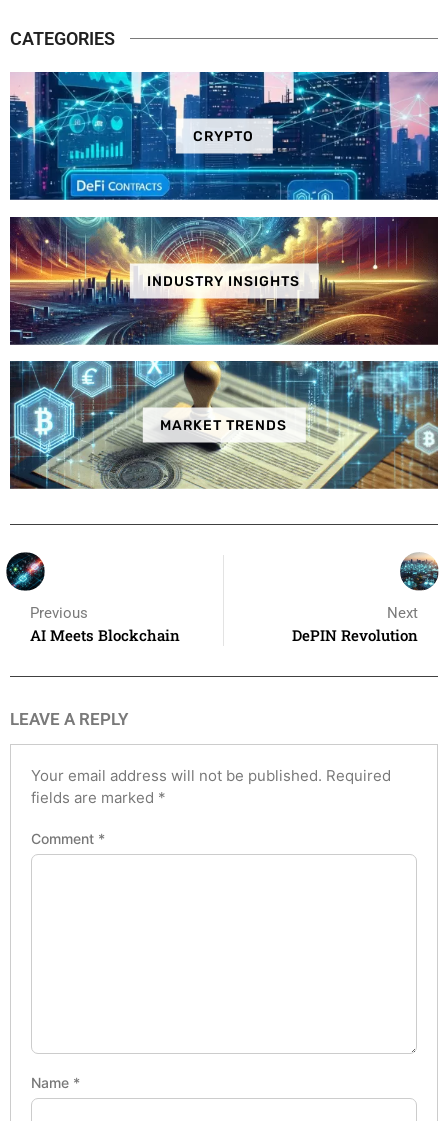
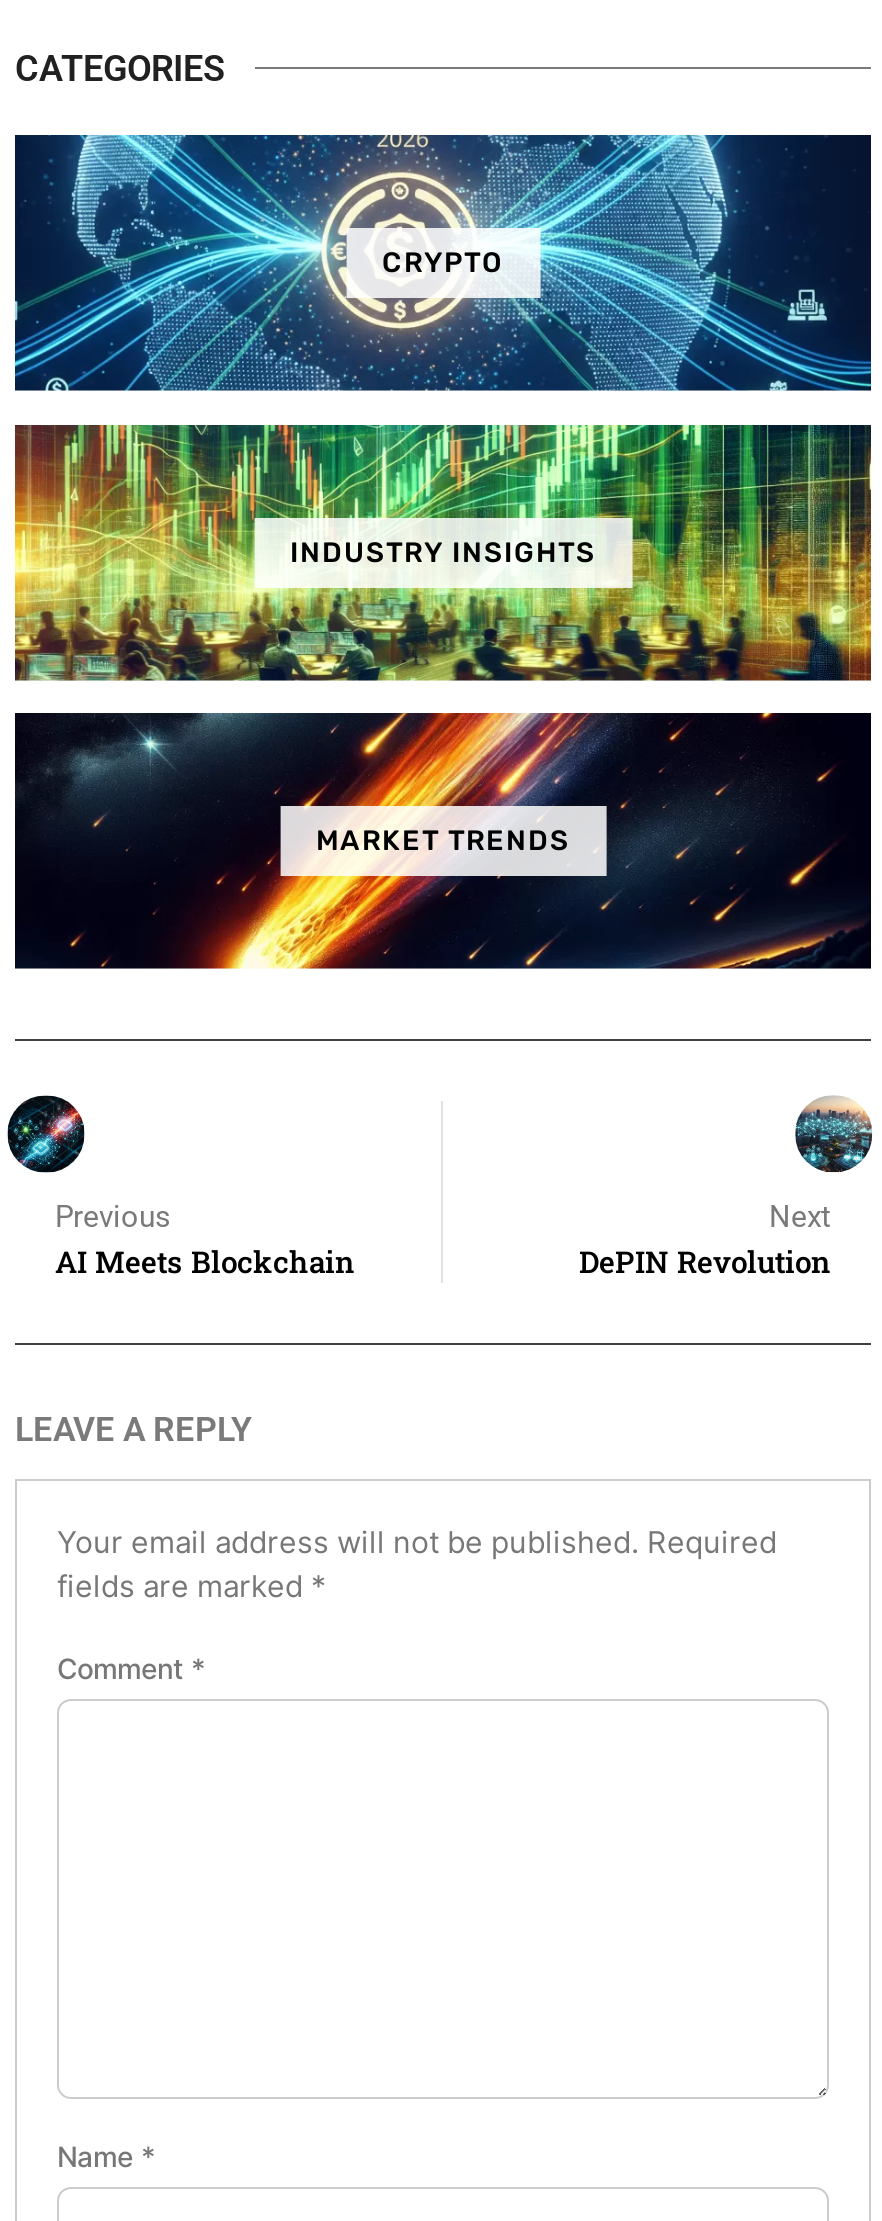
[9,71,439,200] [image] -> [13,133,873,391] [image]
[9,216,439,346] [image] -> [13,423,873,683] [image]
[9,360,439,490] [image] -> [15,711,873,971] [image]

